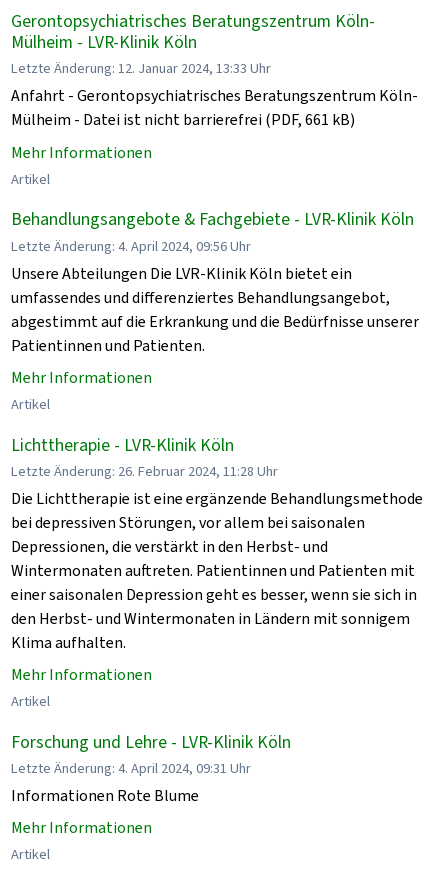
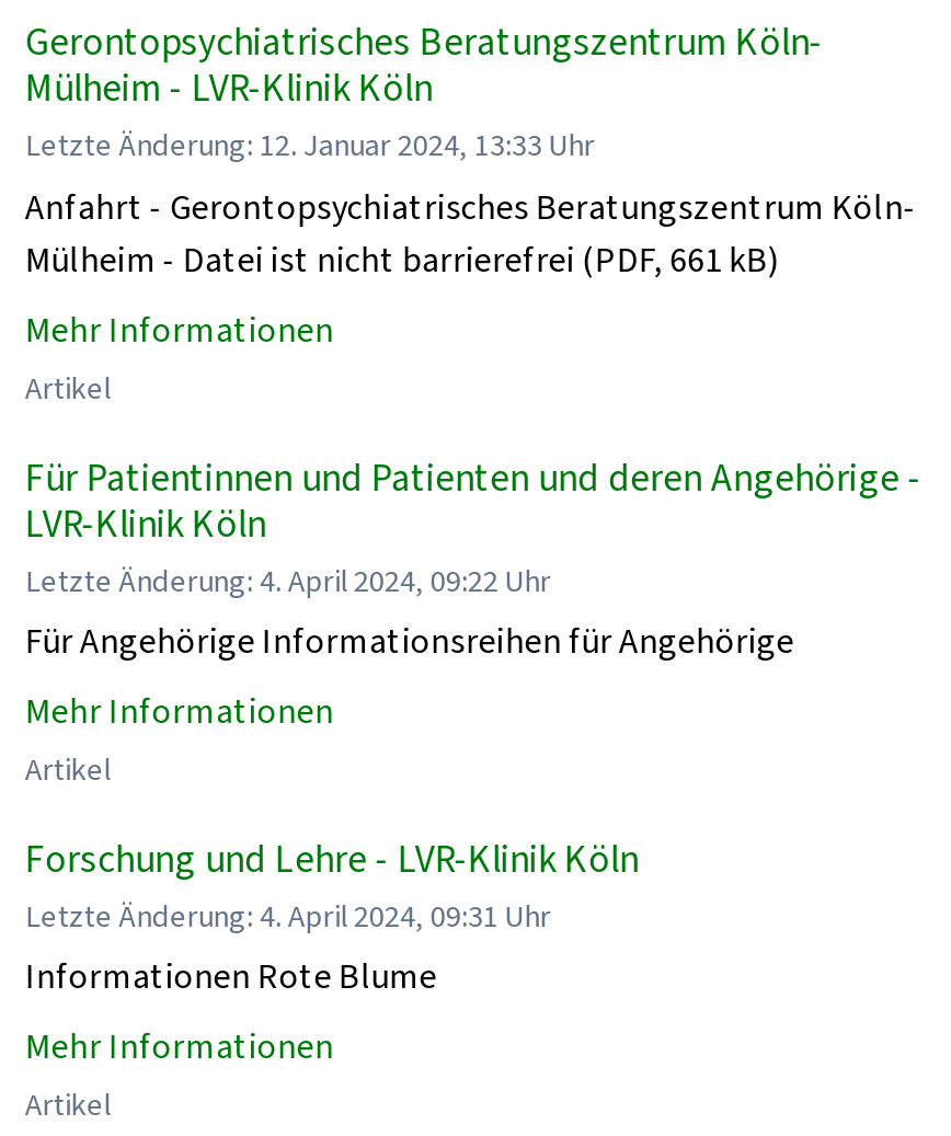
[11,207,423,653] Behandlungsangebote & Fachgebiete - LVR-Klinik Köln | Letzte Änderung: 4. April 2024, 09:56 Uhr | Unsere Abteilungen Die LVR-Klinik Köln bietet ein | umfassendes und differenziertes Behandlungsangebot, | abgestimmt auf die Erkrankung und die Bedürfnisse unserer | Patientinnen und Patienten. | Mehr Informationen | Artikel | Lichttherapie - LVR-Klinik Köln | Letzte Änderung: 26. Februar 2024, 11:28 Uhr | Die Lichttherapie ist eine ergänzende Behandlungsmethode | bei depressiven Störungen, vor allem bei saisonalen | Depressionen, die verstärkt in den Herbst- und | Wintermonaten auftreten. Patientinnen und Patienten mit | einer saisonalen Depression geht es besser, wenn sie sich in | den Herbst- und Wintermonaten in Ländern mit sonnigem | Klima aufhalten. -> [25,450,921,663] Für Patientinnen und Patienten und deren Angehörige - | LVR-Klinik Köln | Letzte Änderung: 4. April 2024, 09:22 Uhr | Für Angehörige Informationsreihen für Angehörige

